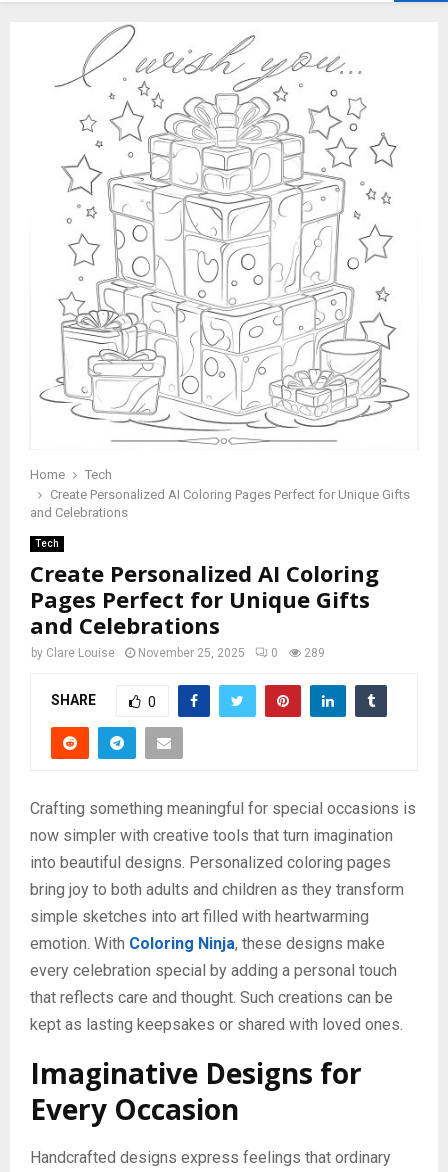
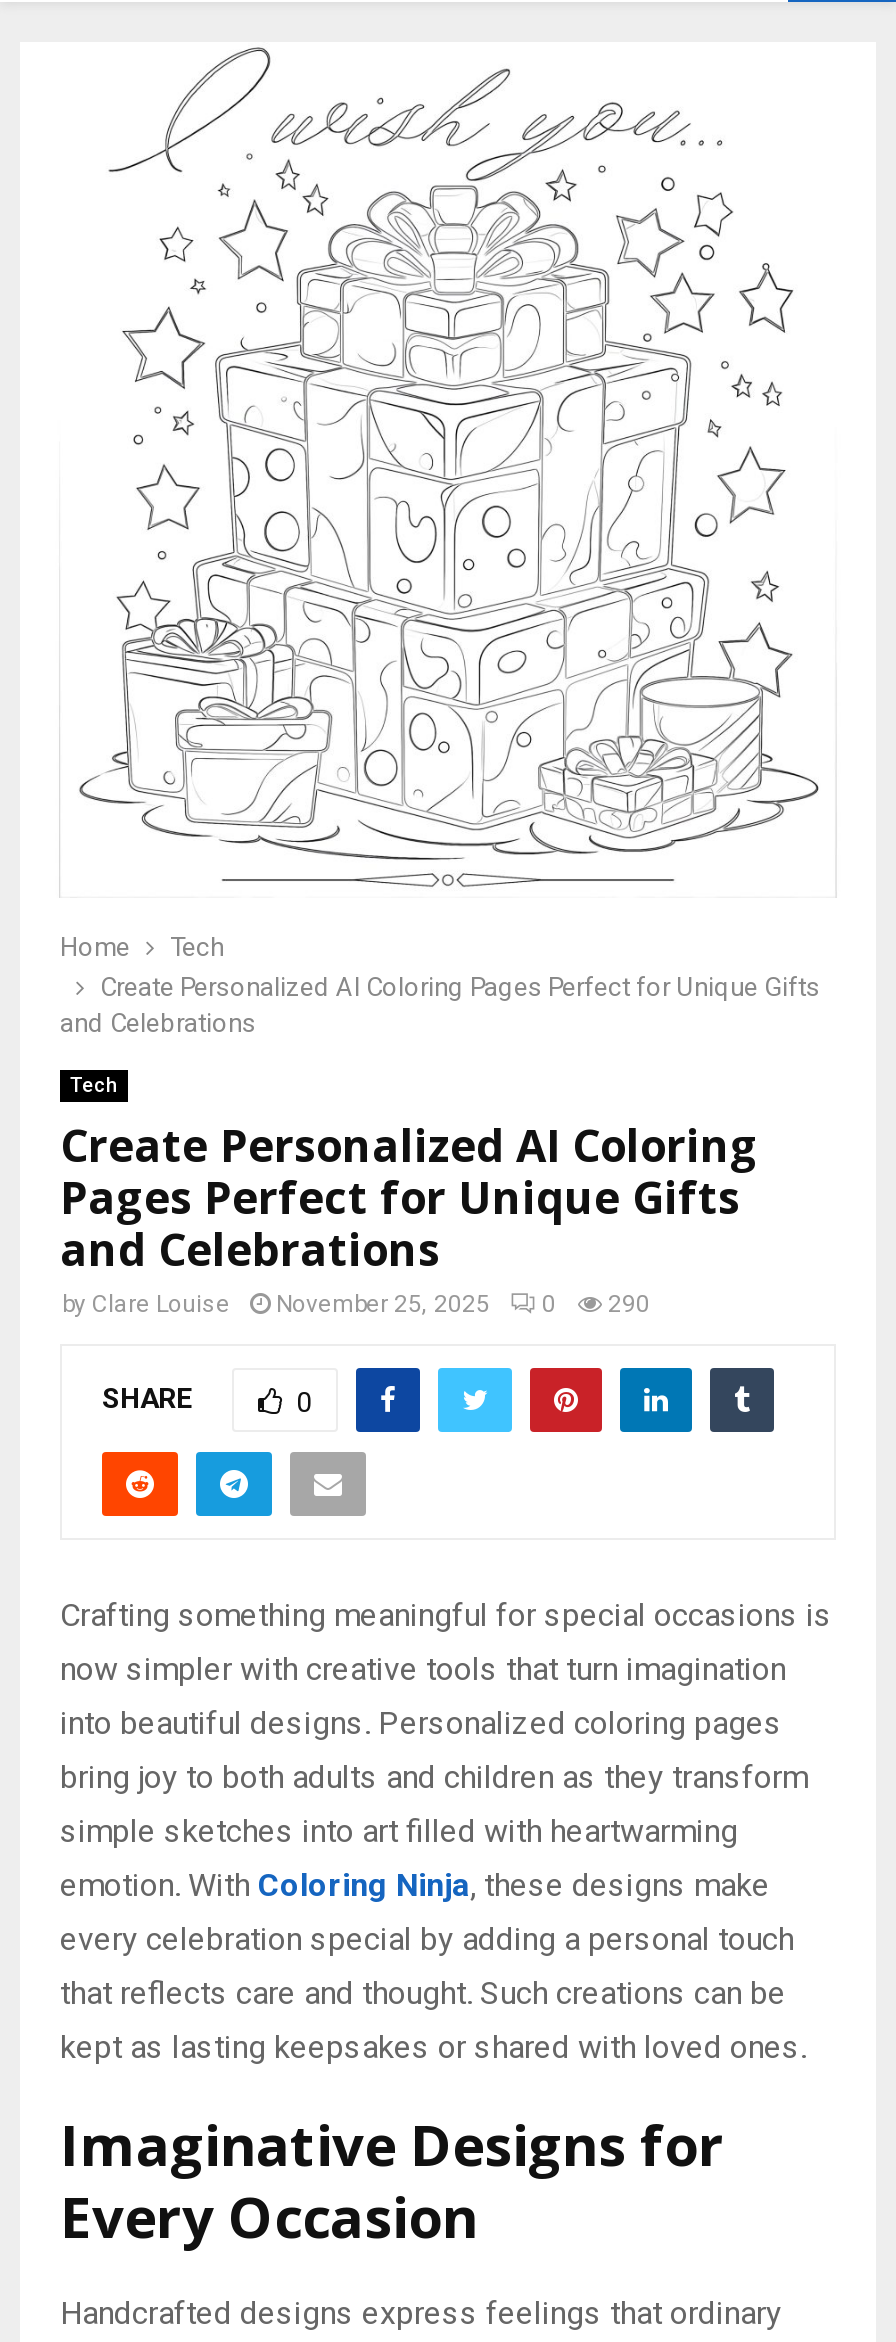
[31,646,325,660] by Clare Louise November 25, 2025 0 289 -> [62,1290,650,1318] by Clare Louise November 25, 2025 0 290

